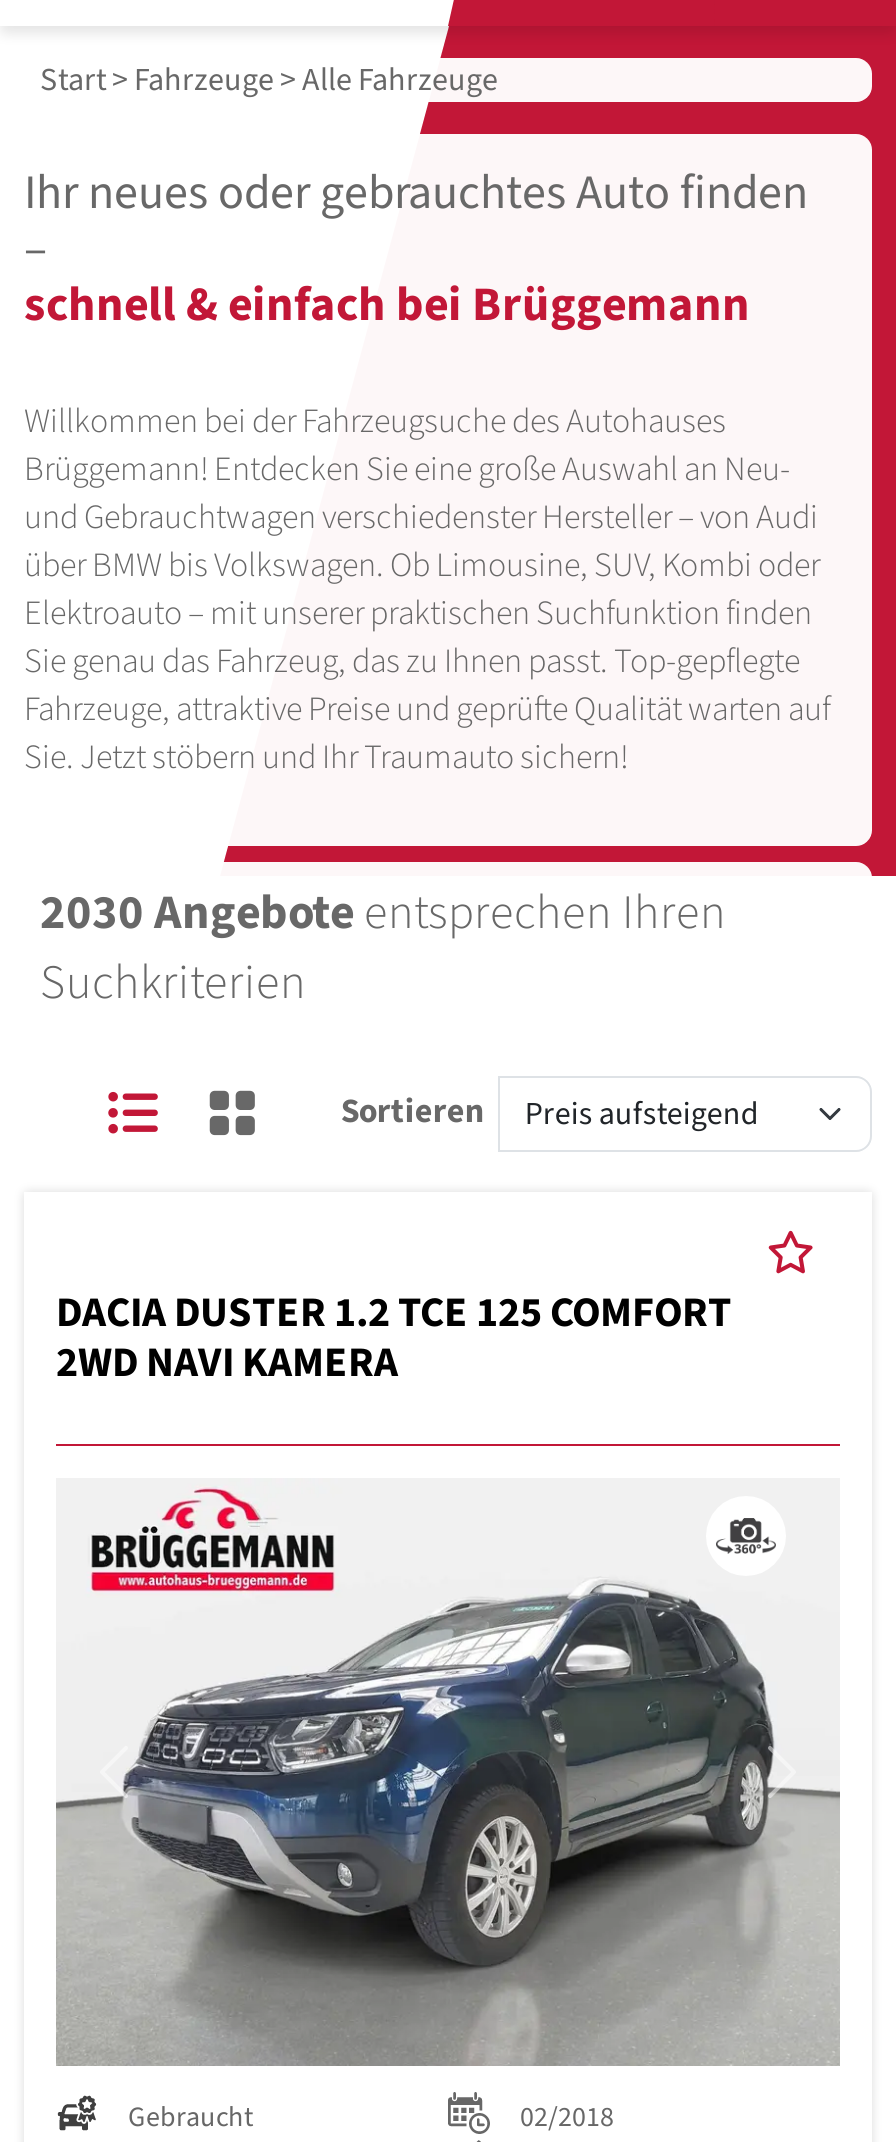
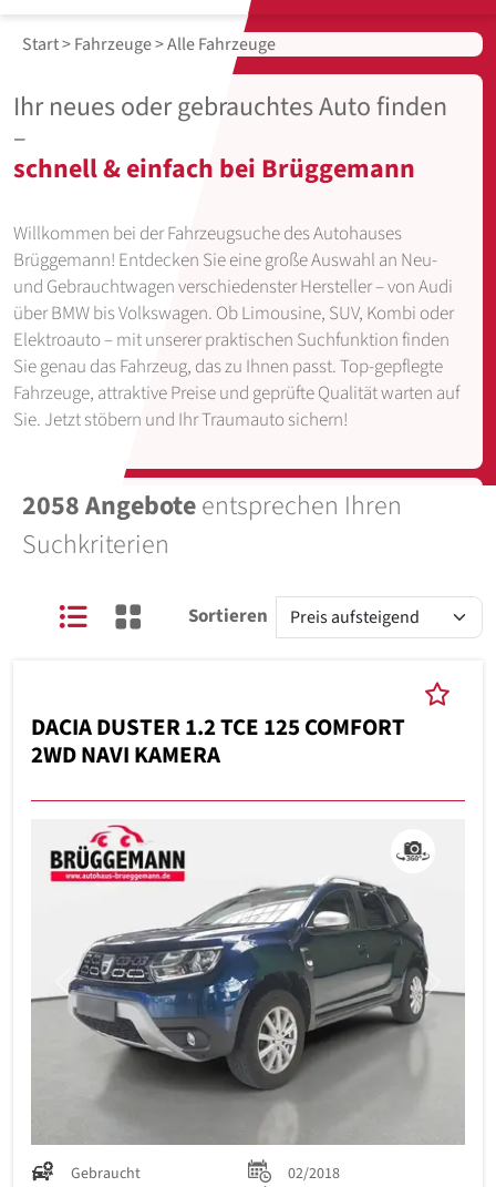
[40,878,726,948] 2030 Angebote entsprechen Ihren -> [22,487,402,525] 2058 Angebote entsprechen Ihren

